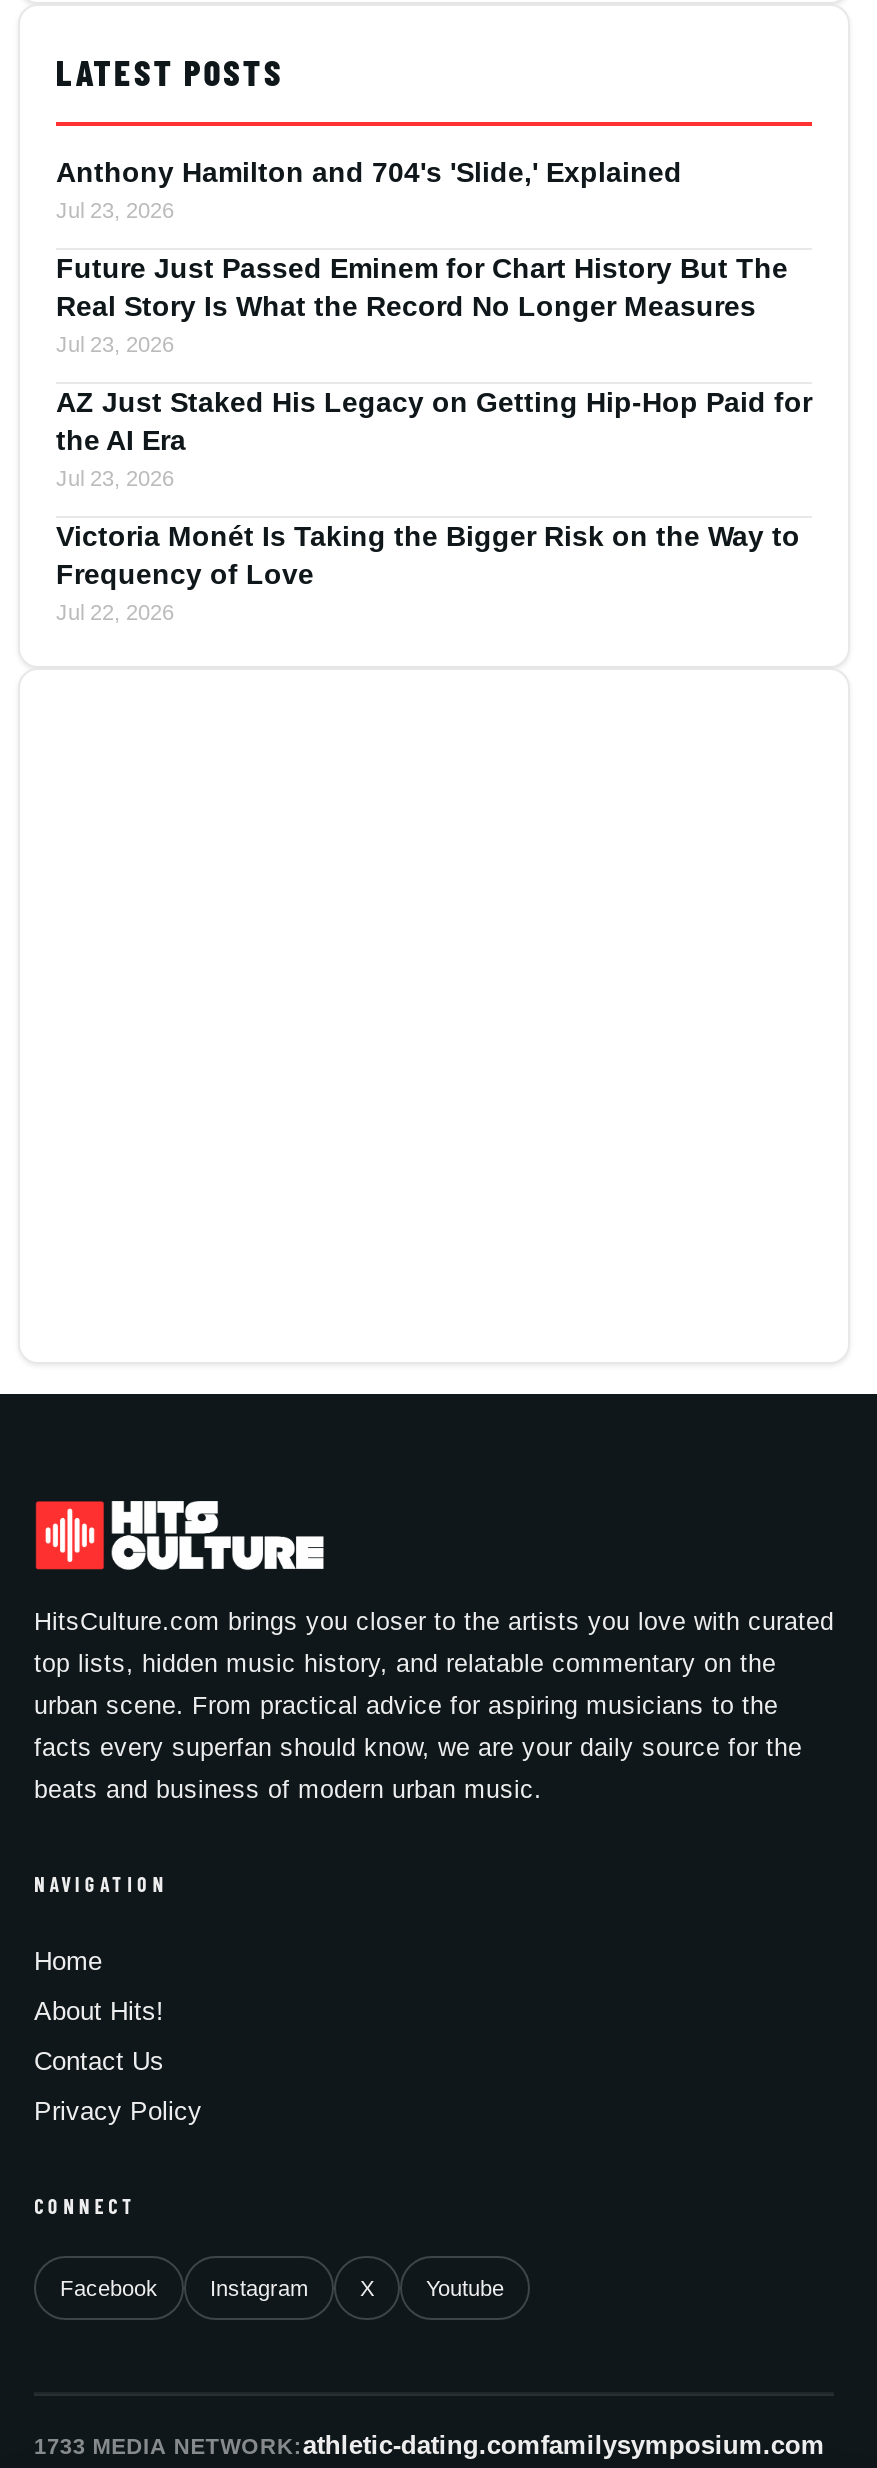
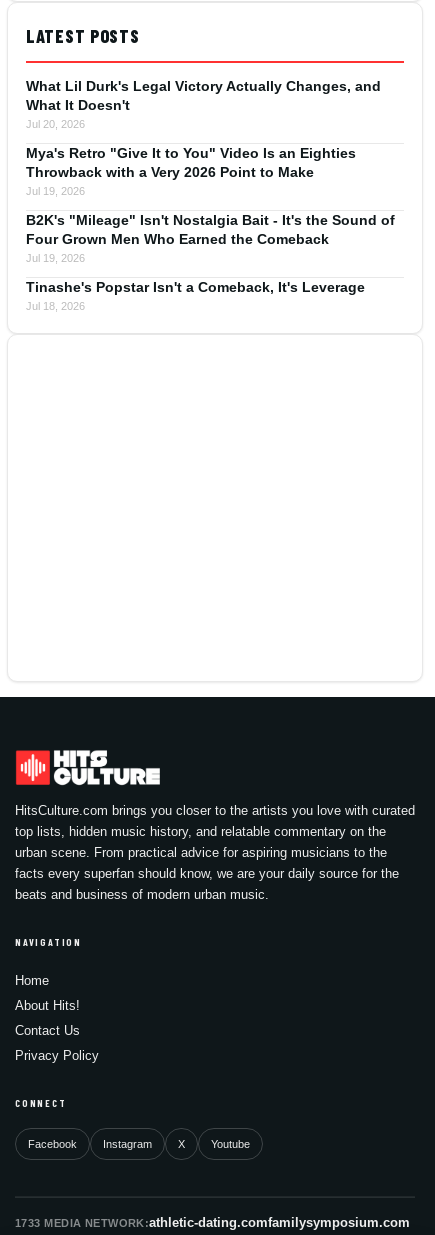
[56,155,682,221] Anthony Hamilton and 704's 'Slide,' Explained | Jul 23, 2026 -> [26,77,381,129] What Lil Durk's Legal Victory Actually Changes, and | What It Doesn't | Jul 20, 2026
[56,251,788,355] Future Just Passed Eminem for Chart History But The | Real Story Is What the Record No Longer Measures | Jul 23, 2026 -> [26,144,356,196] Mya's Retro "Give It to You" Video Is an Eighties | Throwback with a Very 2026 Point to Make | Jul 19, 2026
[56,385,812,489] AZ Just Staked His Legacy on Getting Hip-Hop Paid for | the AI Era | Jul 23, 2026 -> [26,211,395,263] B2K's "Mileage" Isn't Nostalgia Bait - It's the Sound of | Four Grown Men Who Earned the Comeback | Jul 19, 2026
[56,519,800,623] Victoria Monét Is Taking the Bigger Risk on the Way to | Frequency of Love | Jul 22, 2026 -> [26,278,365,311] Tinashe's Popstar Isn't a Comeback, It's Leverage | Jul 18, 2026

